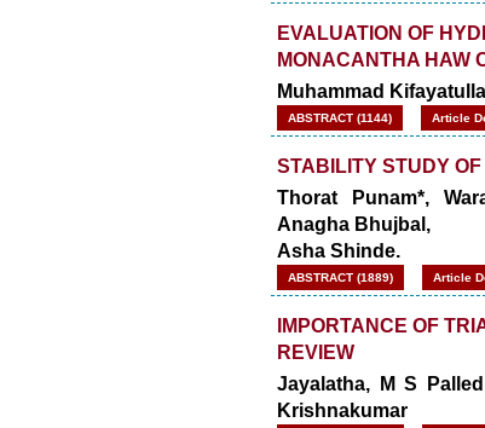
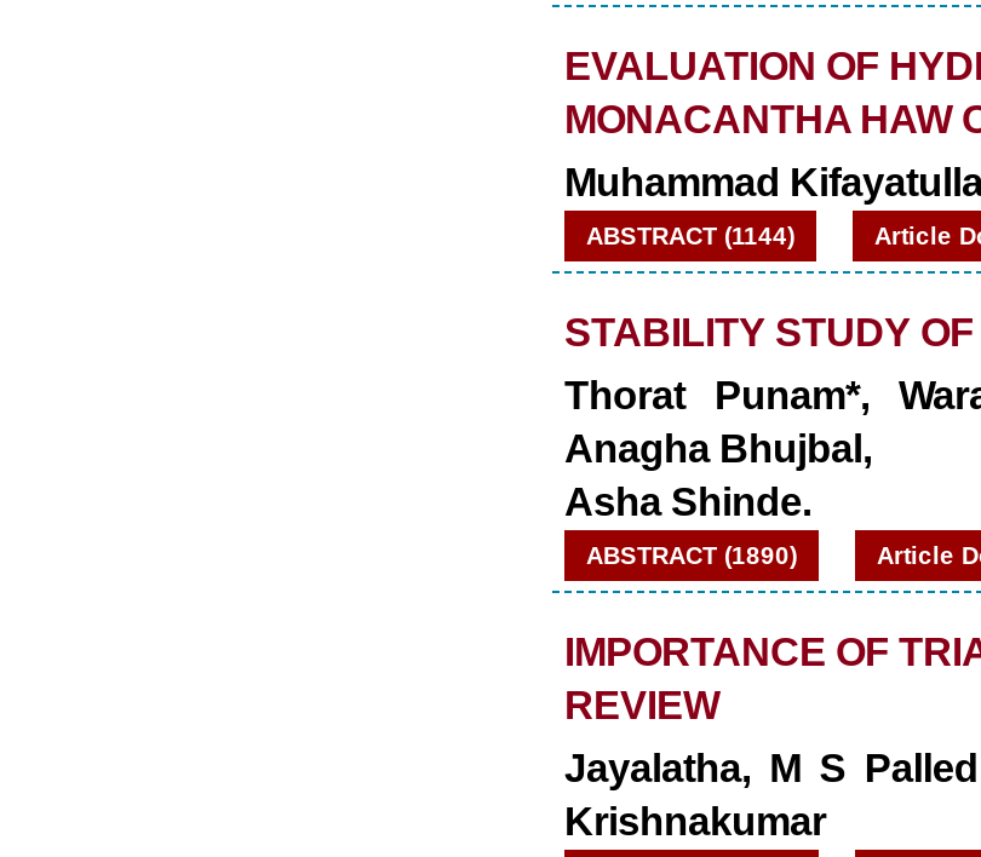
[288,271,393,284] ABSTRACT (1889) -> [586,542,797,569] ABSTRACT (1890)

